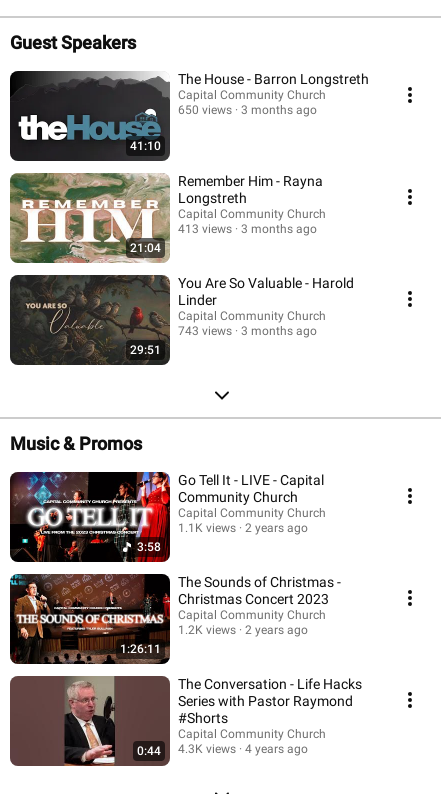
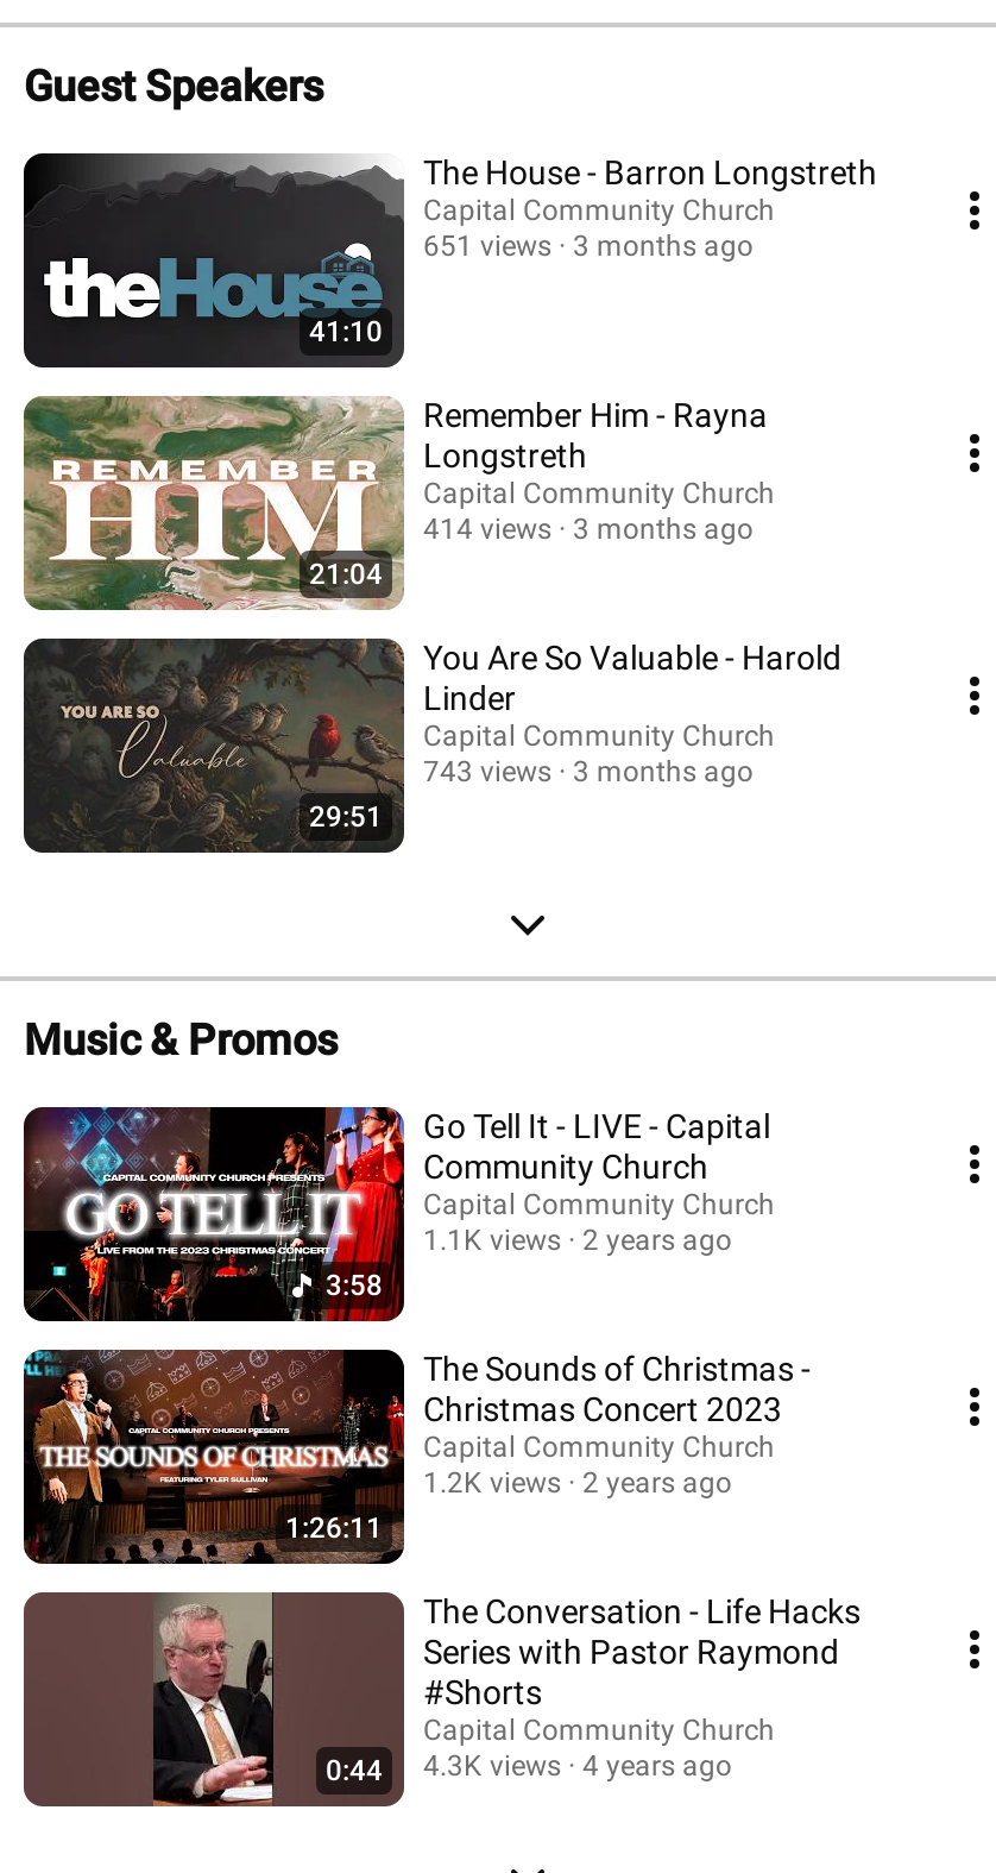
[178,103,317,117] 650 views 3 months ago -> [423,230,754,263] 651 views 3 months ago
[178,222,317,236] 413 views 3 months ago -> [423,513,754,546] 414 views 3 months ago

